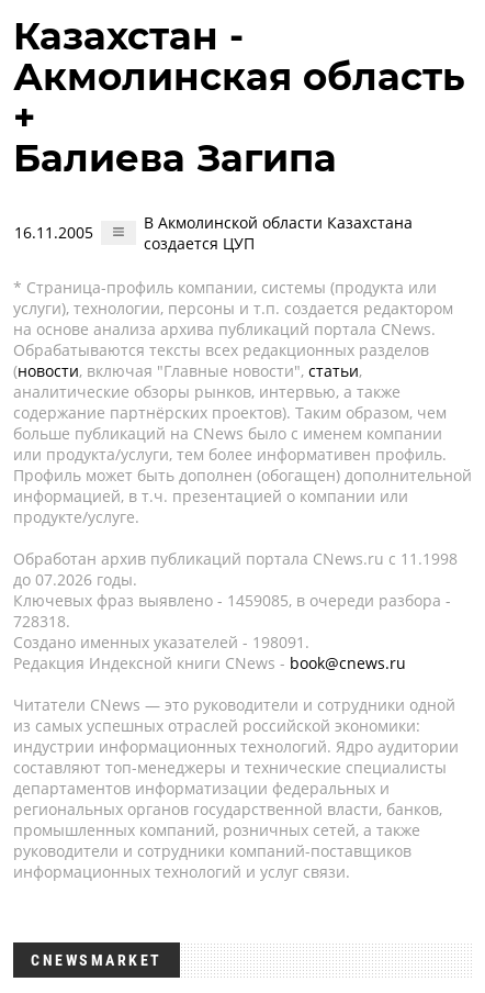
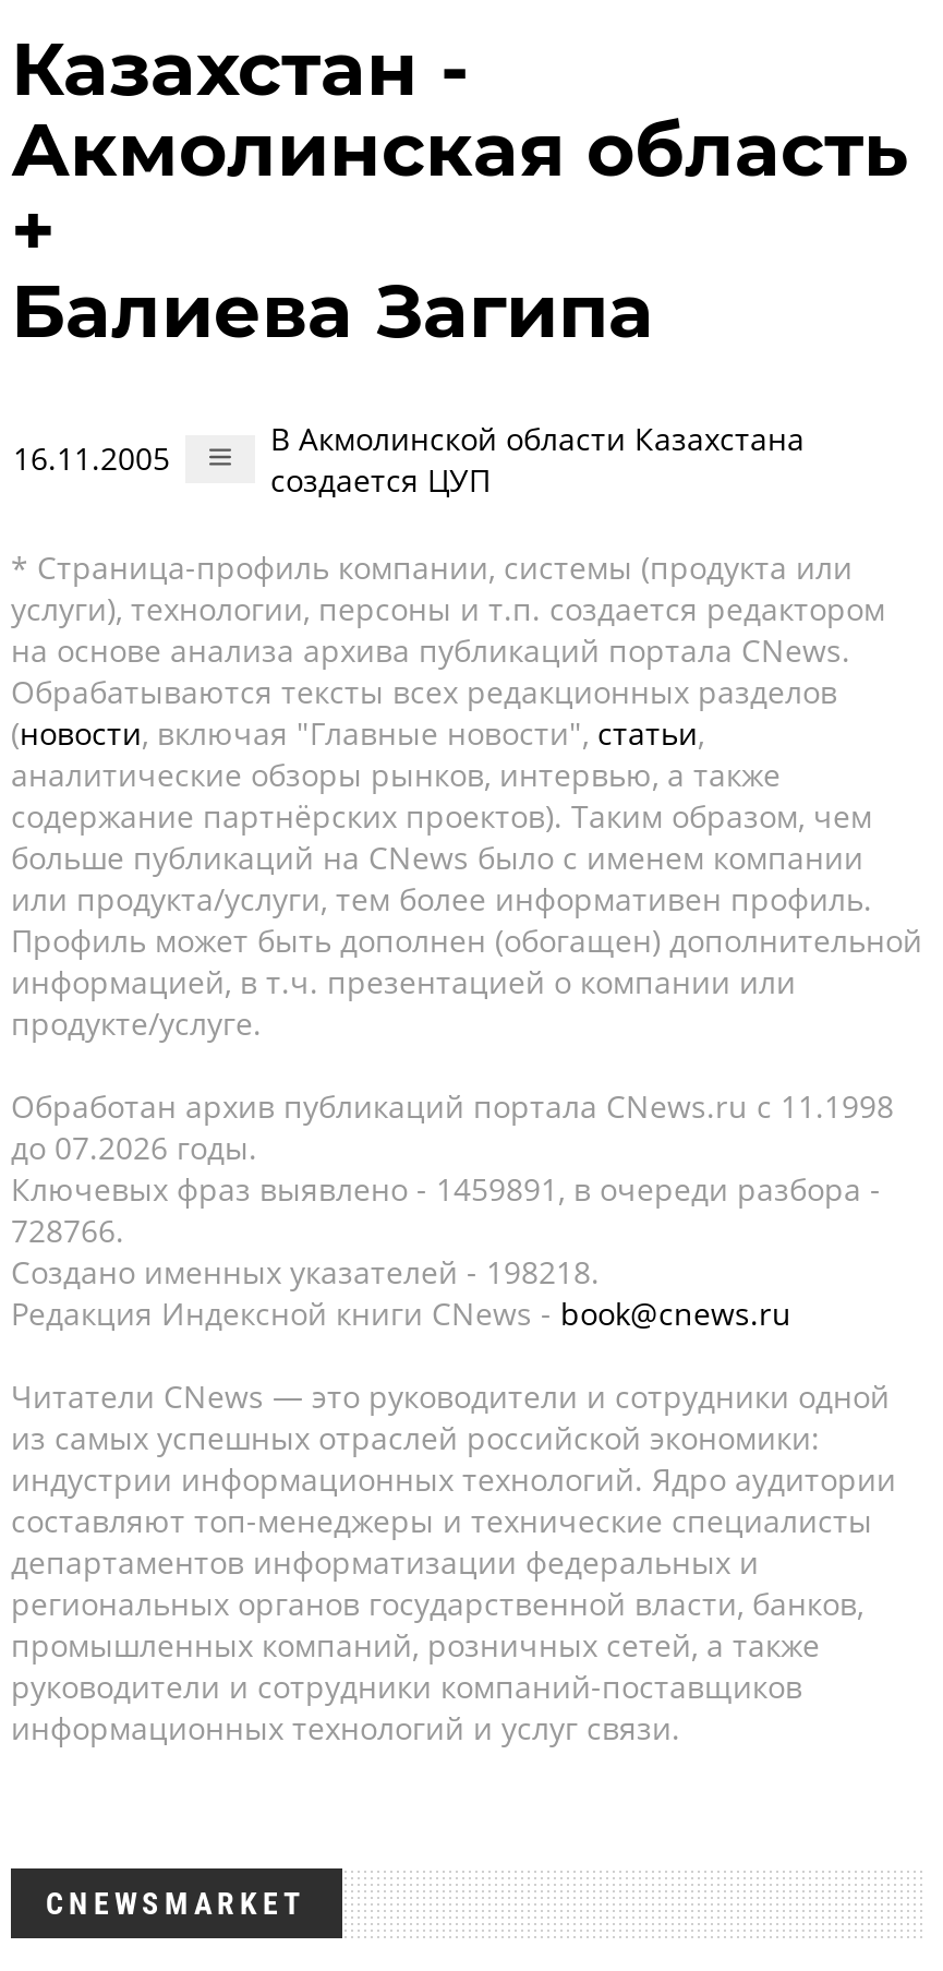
[13,590,451,611] Ключевых фраз выявлено - 1459085, в очереди разбора - -> [11,1168,881,1210] Ключевых фраз выявлено - 1459891, в очереди разбора -
[13,611,70,632] 728318. -> [11,1210,124,1251] 728766.
[13,632,309,652] Создано именных указателей - 198091. -> [11,1251,600,1293] Создано именных указателей - 198218.

